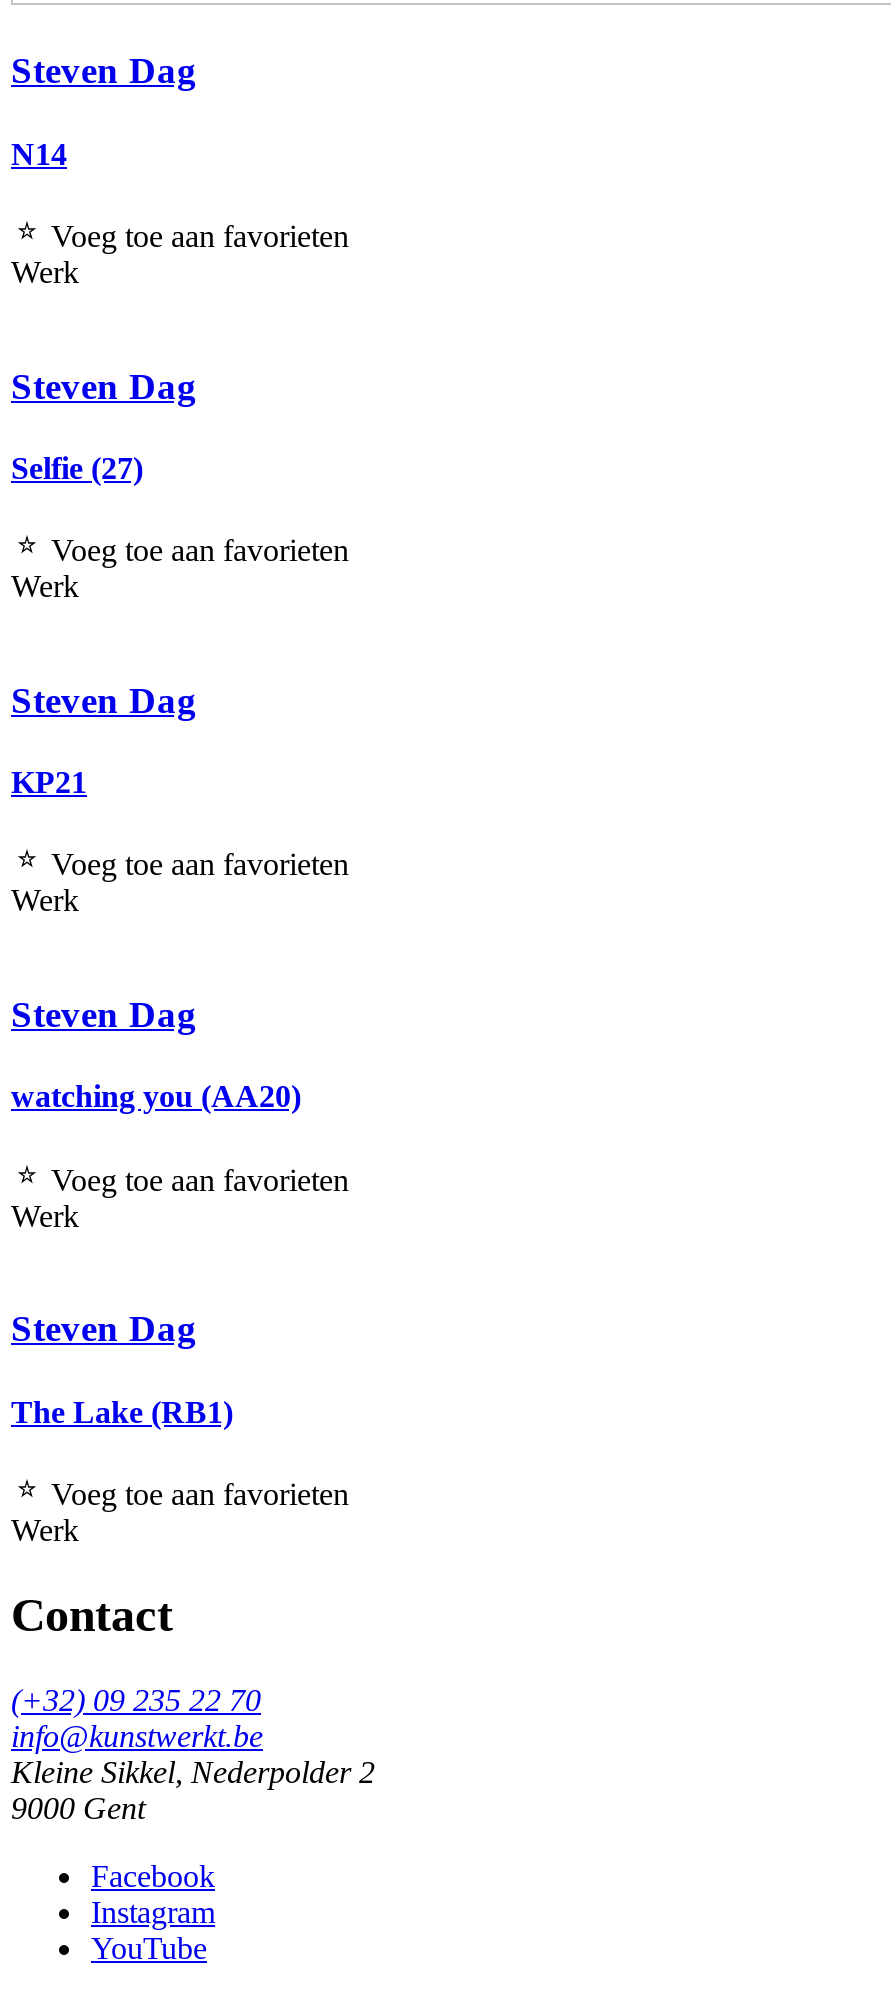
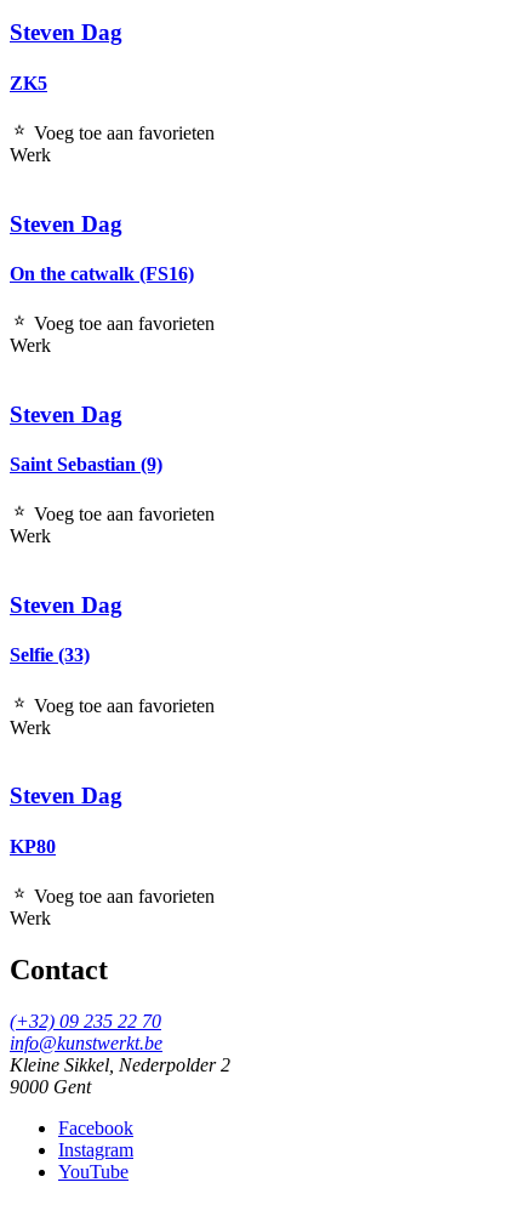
[11,136,67,170] N14 -> [10,72,47,93] ZK5
[11,451,143,485] Selfie (27) -> [10,263,194,284] On the catwalk (FS16)
[11,765,87,799] KP21 -> [10,454,162,475] Saint Sebastian (9)
[11,1080,301,1114] watching you (AA20) -> [10,645,90,665] Selfie (33)
[11,1394,233,1428] The Lake (RB1) -> [10,836,56,856] KP80

